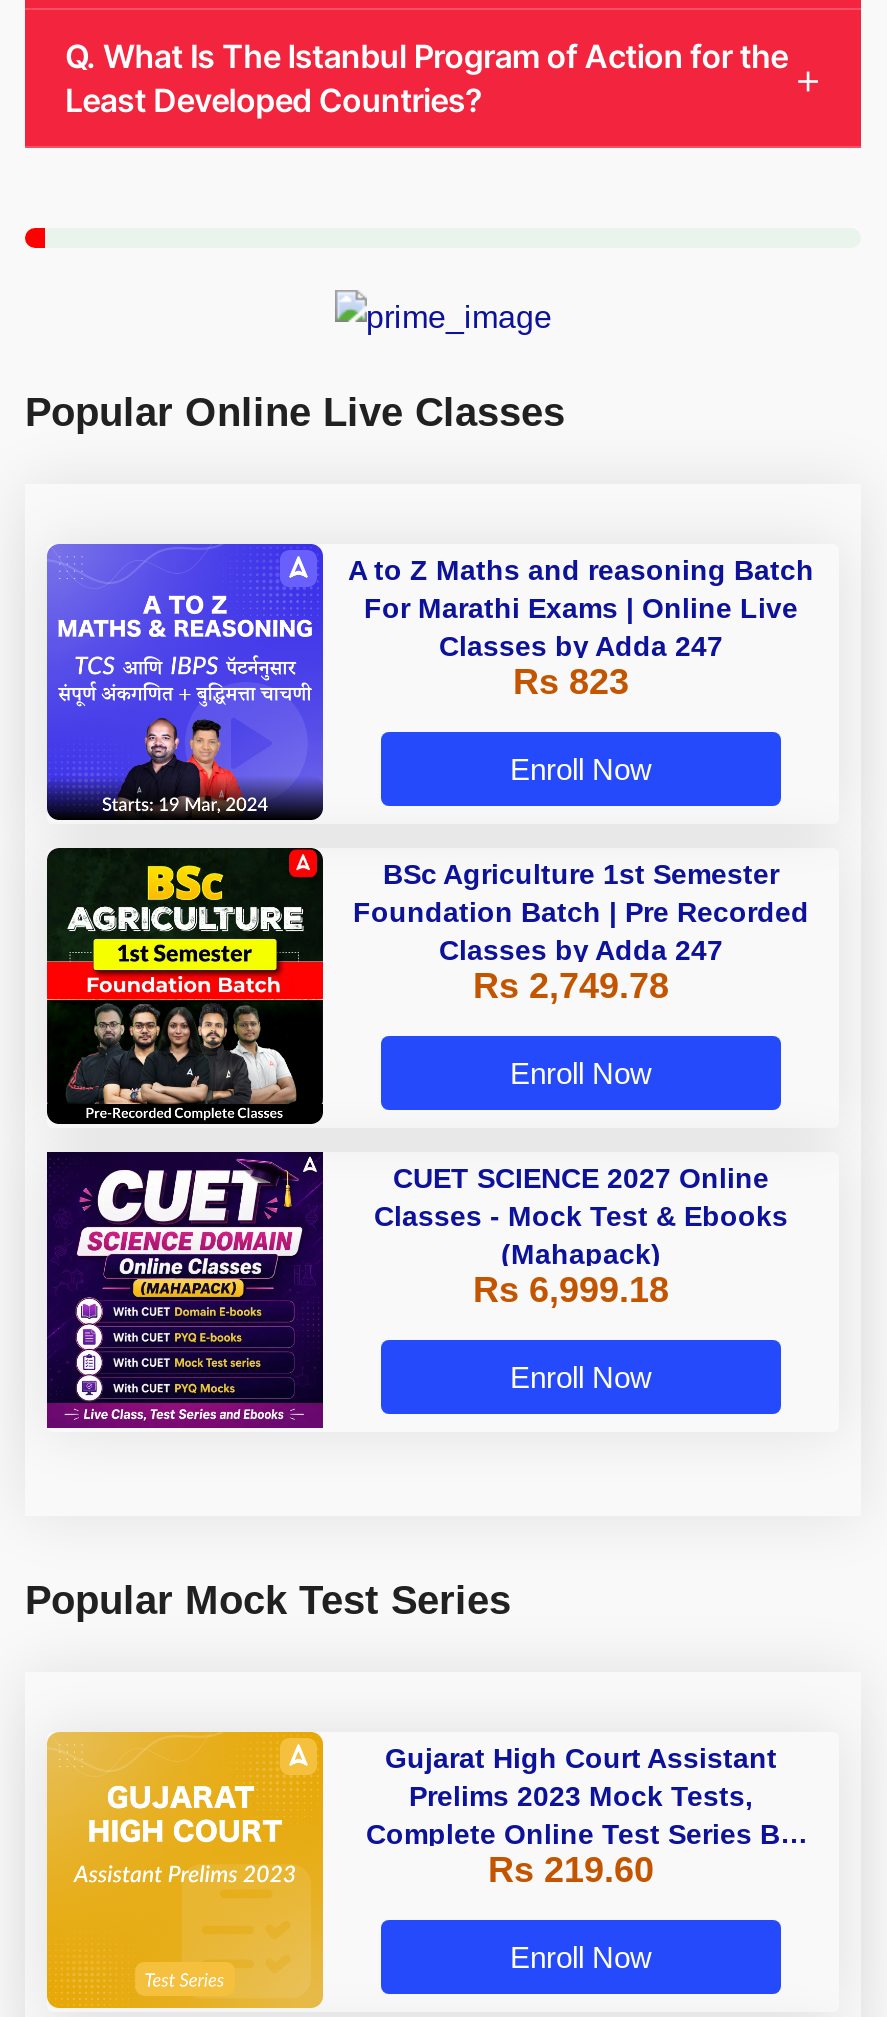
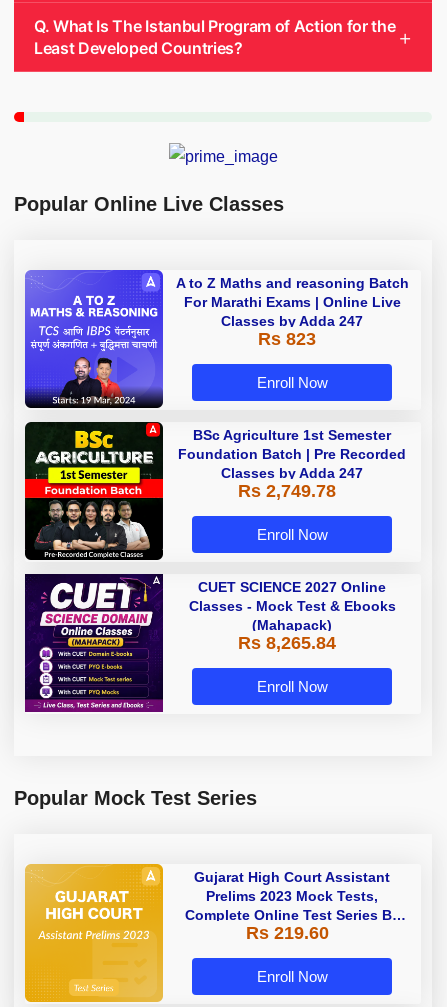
[473,1271,669,1311] Rs 6,999.18 -> [238,633,336,653] Rs 8,265.84

